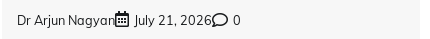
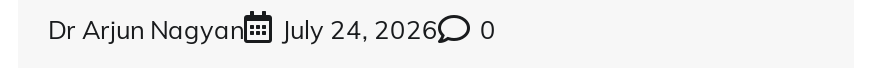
[17,12,241,28] Dr Arjun Nagyan July 21, 2026 0 -> [48,14,496,46] Dr Arjun Nagyan July 24, 2026 0

